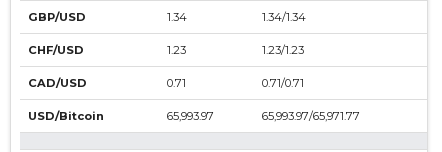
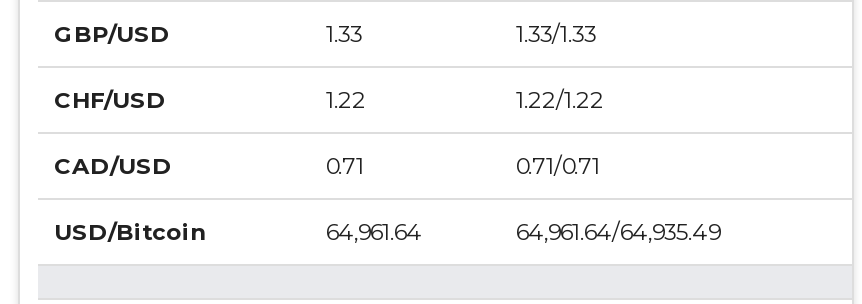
[167,10,187,24] 1.34 -> [326,20,362,48] 1.33
[262,10,306,24] 1.34/1.34 -> [516,20,596,48] 1.33/1.33
[167,43,186,57] 1.23 -> [326,86,366,114] 1.22
[262,43,304,57] 1.23/1.23 -> [516,86,604,114] 1.22/1.22
[167,109,214,123] 65,993.97 -> [326,218,422,246] 64,961.64
[262,109,360,123] 65,993.97/65,971.77 -> [516,218,720,246] 64,961.64/64,935.49

